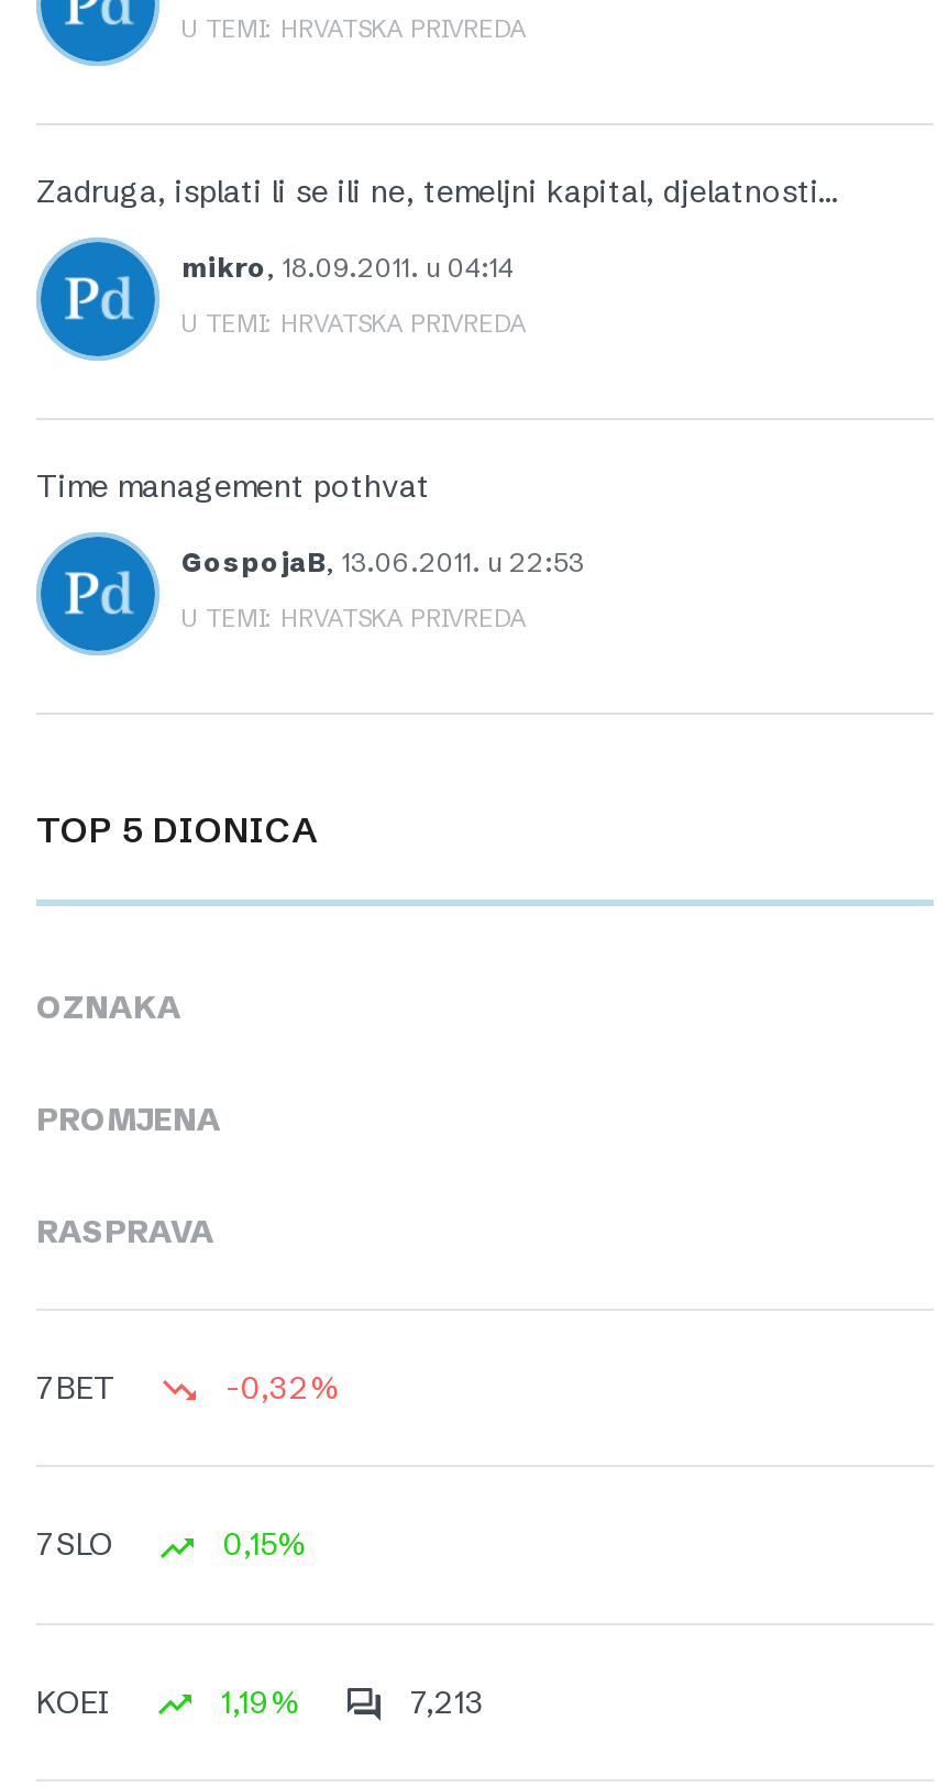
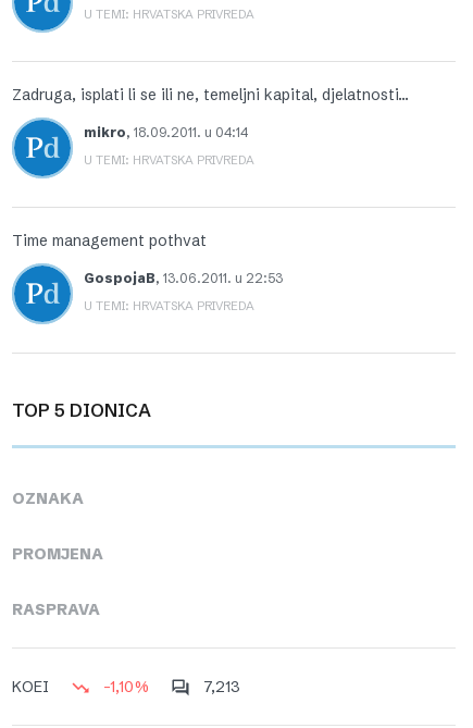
[36,1368,340,1408] 7BET | -0,32% -> none
[36,1525,307,1565] 7SLO | 0,15% -> none
[212,1682,300,1721] 1,19% -> [99,677,149,696] -1,10%

